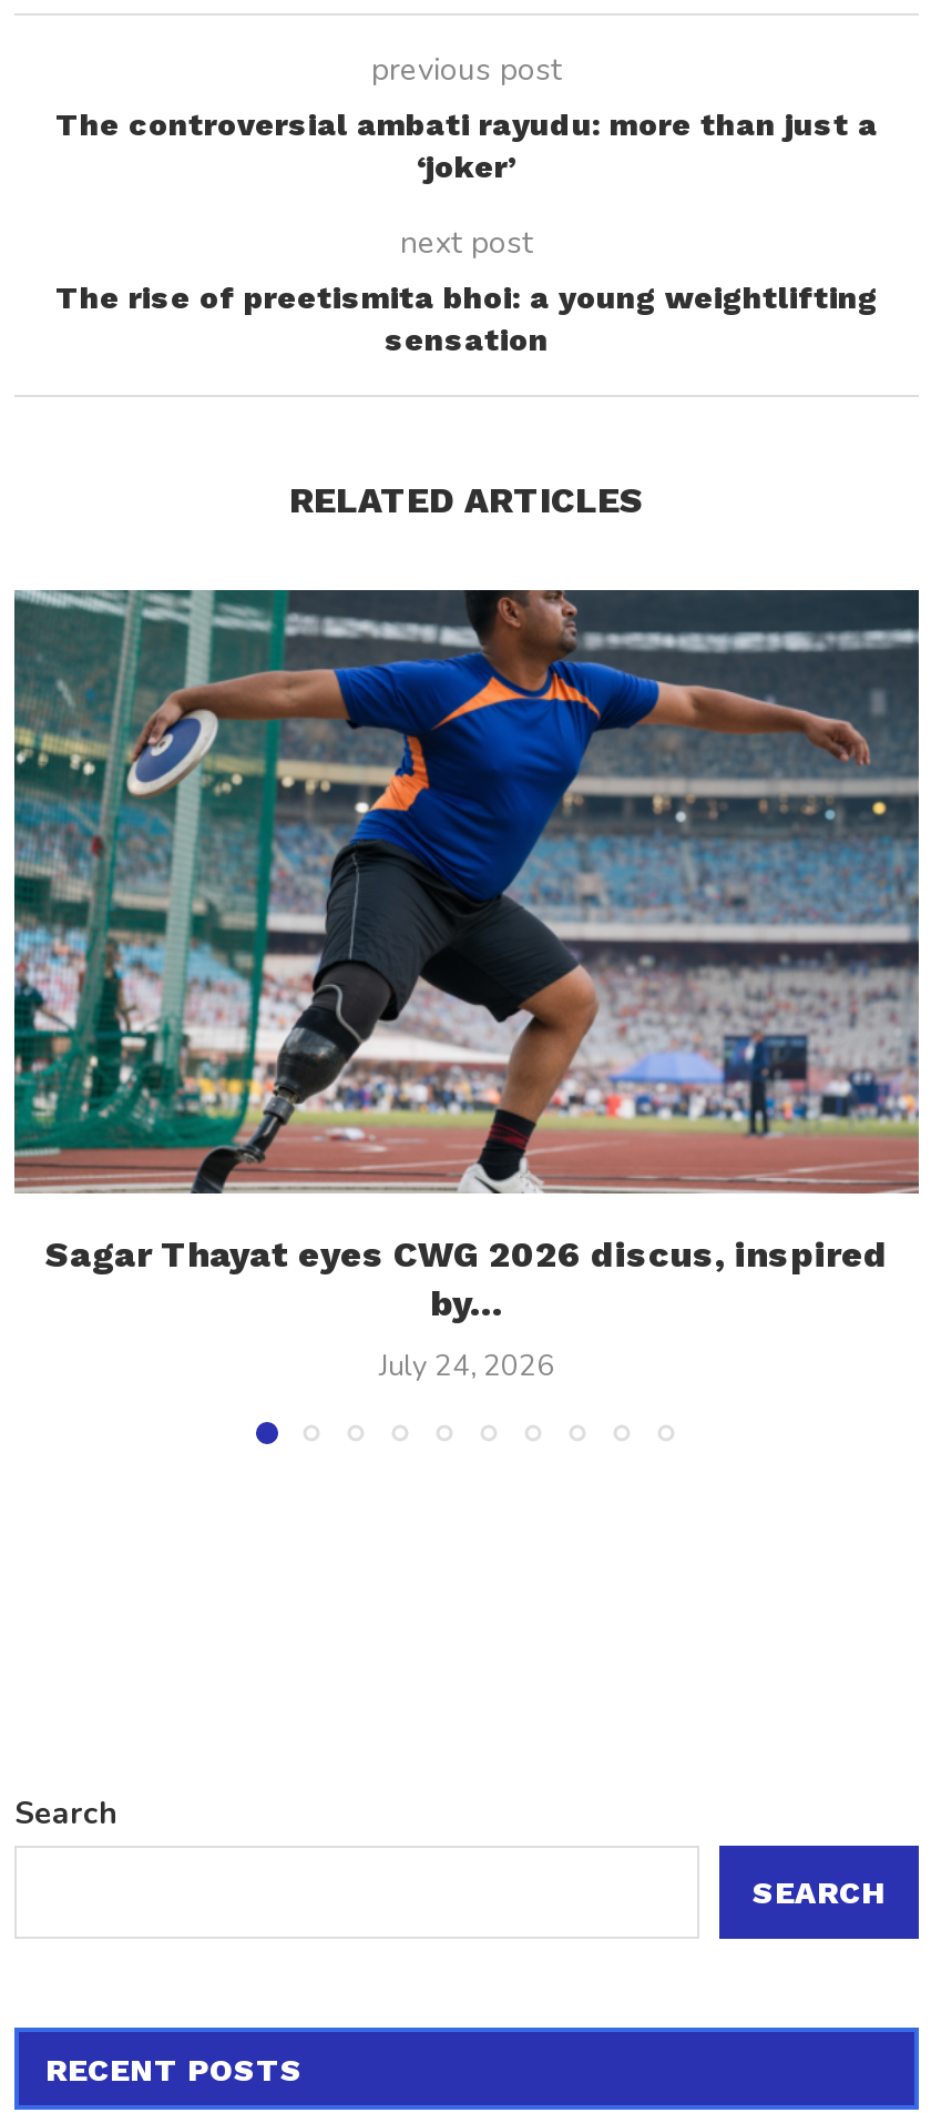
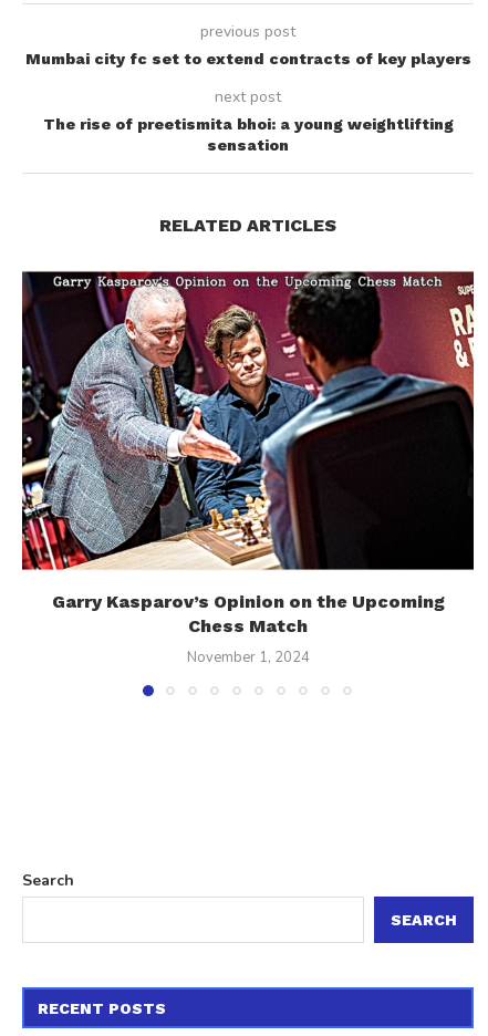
[55,106,878,184] The controversial ambati rayudu: more than just a | ‘joker’ -> [25,50,471,67] Mumbai city fc set to extend contracts of key players
[12,588,921,1324] [image] | Sagar Thayat eyes CWG 2026 discus, inspired | by... -> [21,270,475,636] [image] | Garry Kasparov’s Opinion on the Upcoming | Chess Match
[379,1346,554,1386] July 24, 2026 -> [186,647,309,667] November 1, 2024

